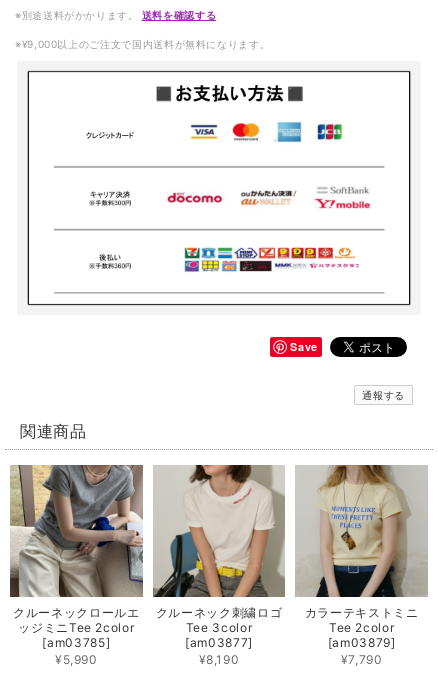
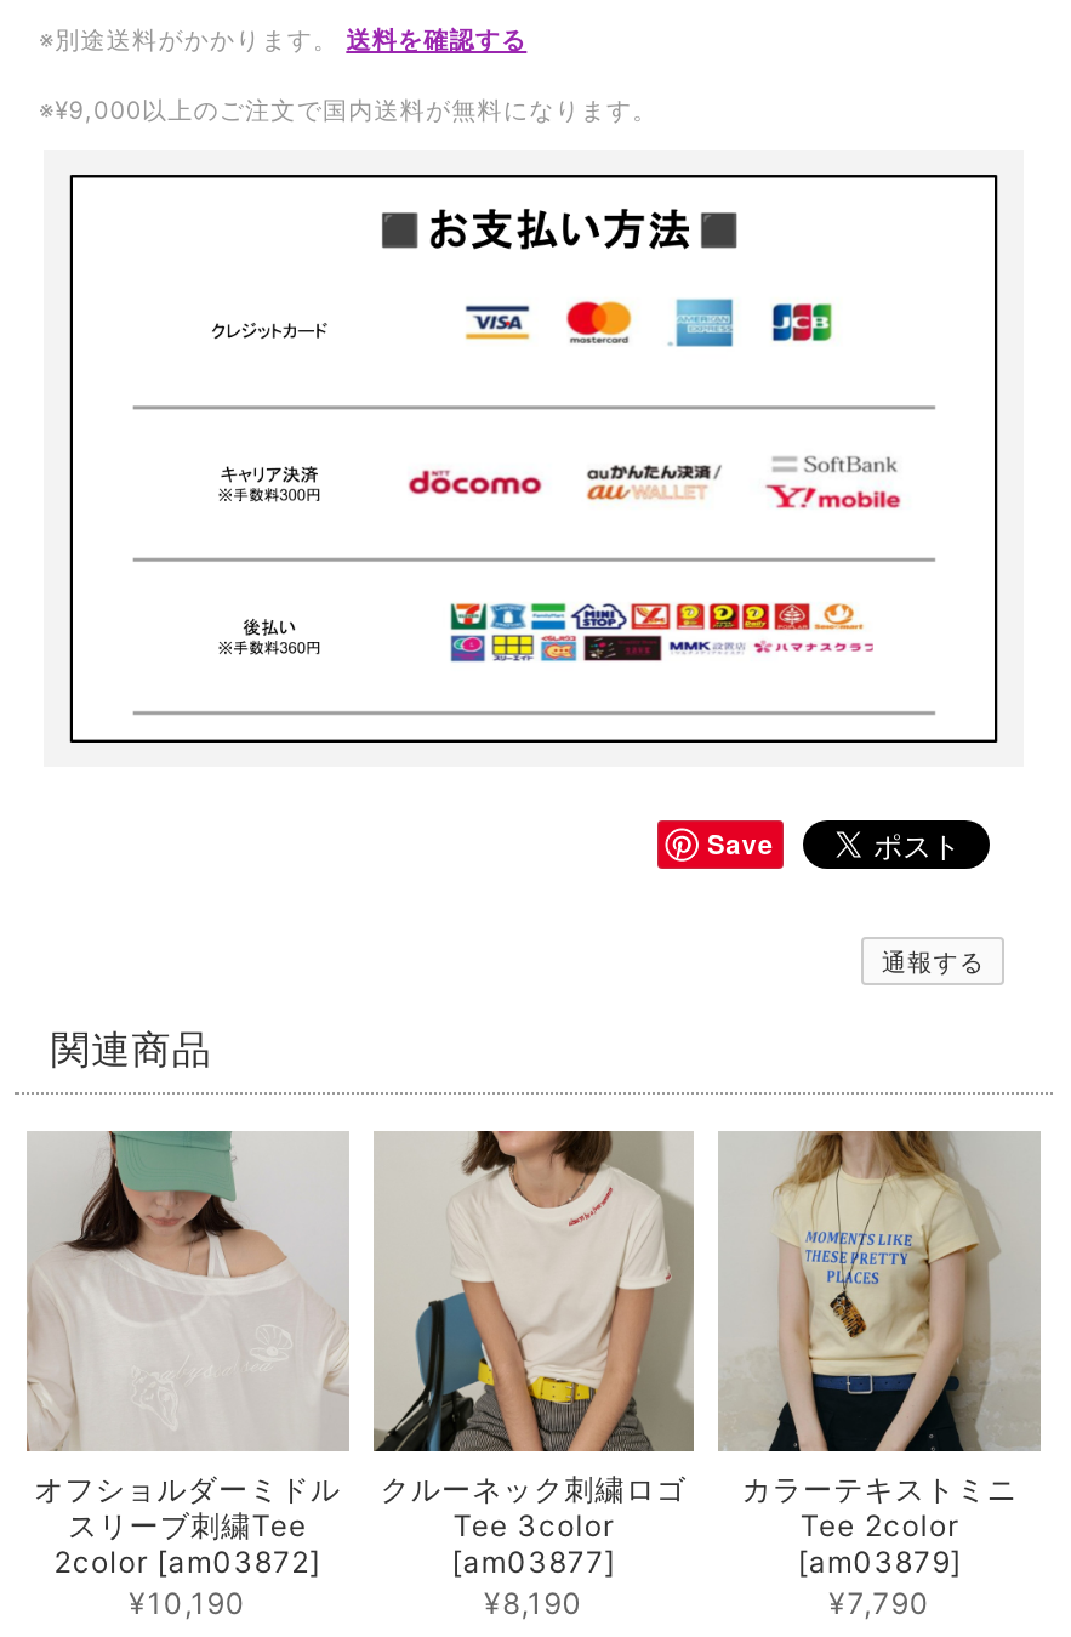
[10,465,143,667] [image] | クルーネックロールエ | ッジミニTee 2color | [am03785] | ¥5,990 -> [29,1129,349,1622] [image] | オフショルダーミドル | スリーブ刺繍Tee | 2color [am03872] | ¥10,190

